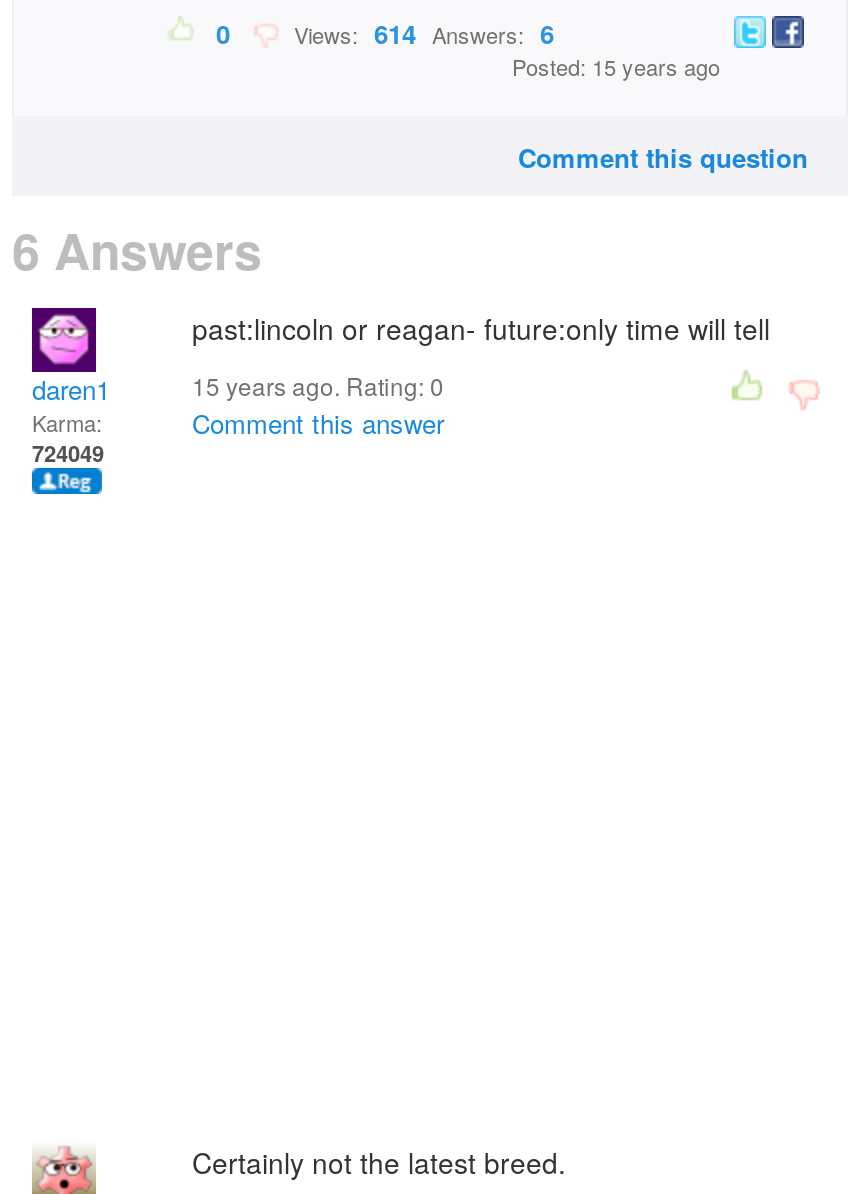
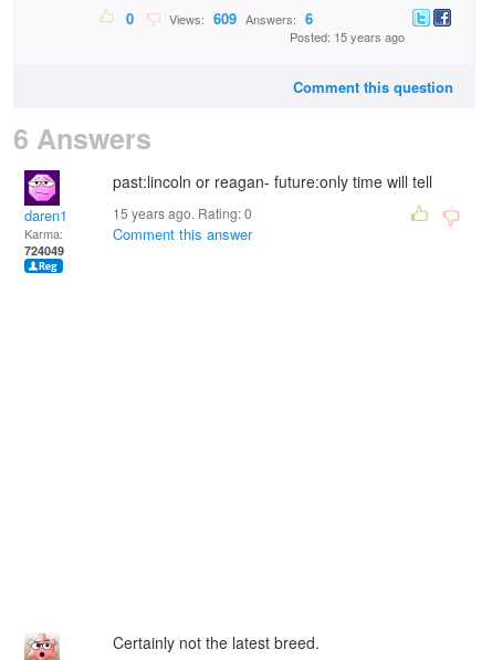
[282,14,554,52] Views: 614 Answers: 6 -> [163,8,313,29] Views: 609 Answers: 6

